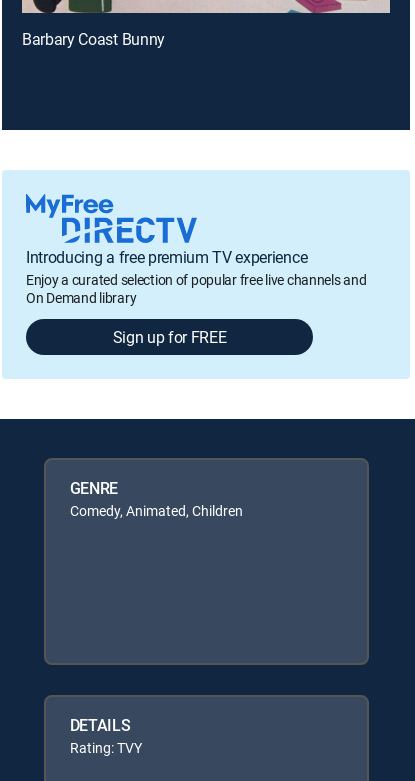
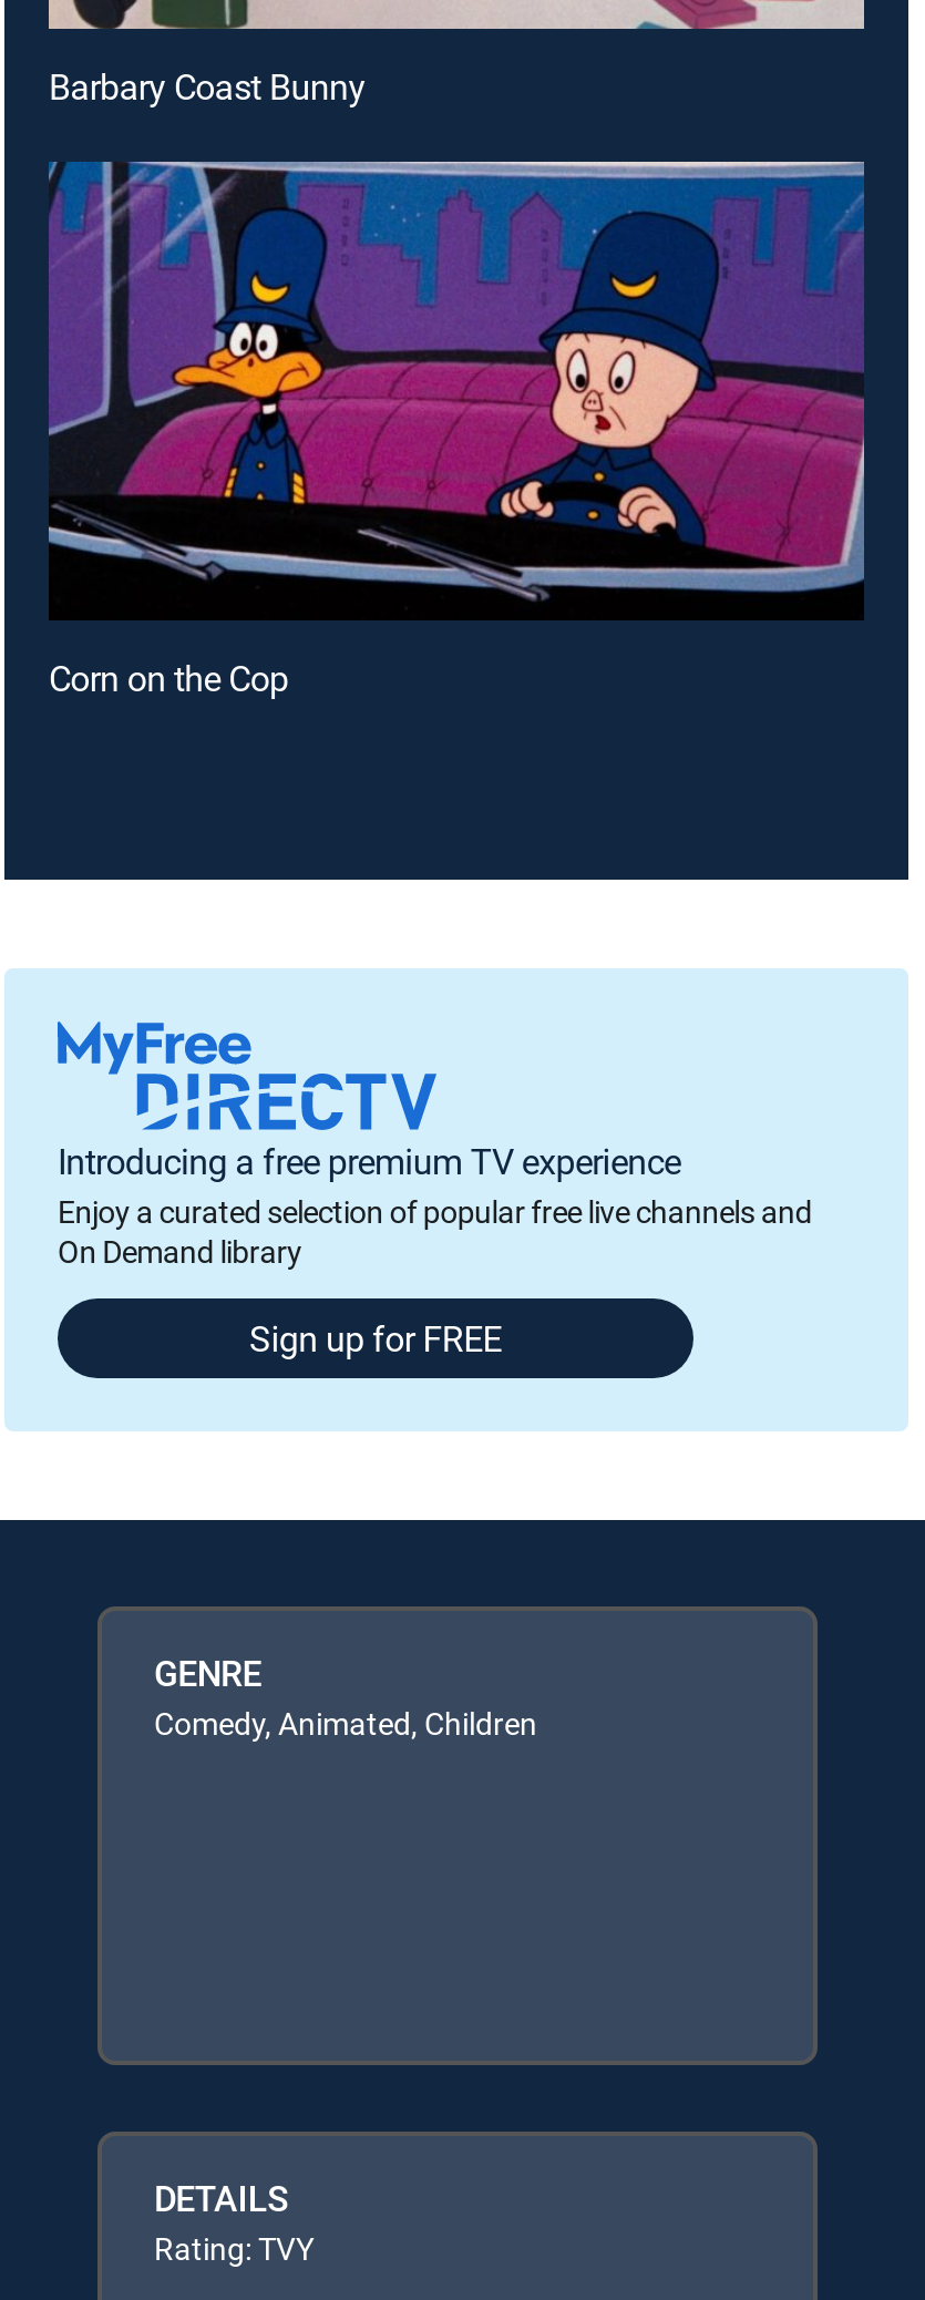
none -> [49,160,864,702] [image] | Corn on the Cop

